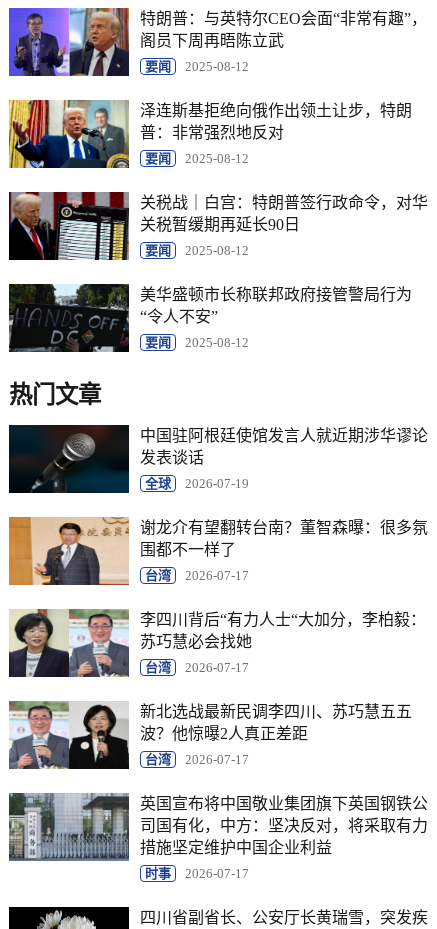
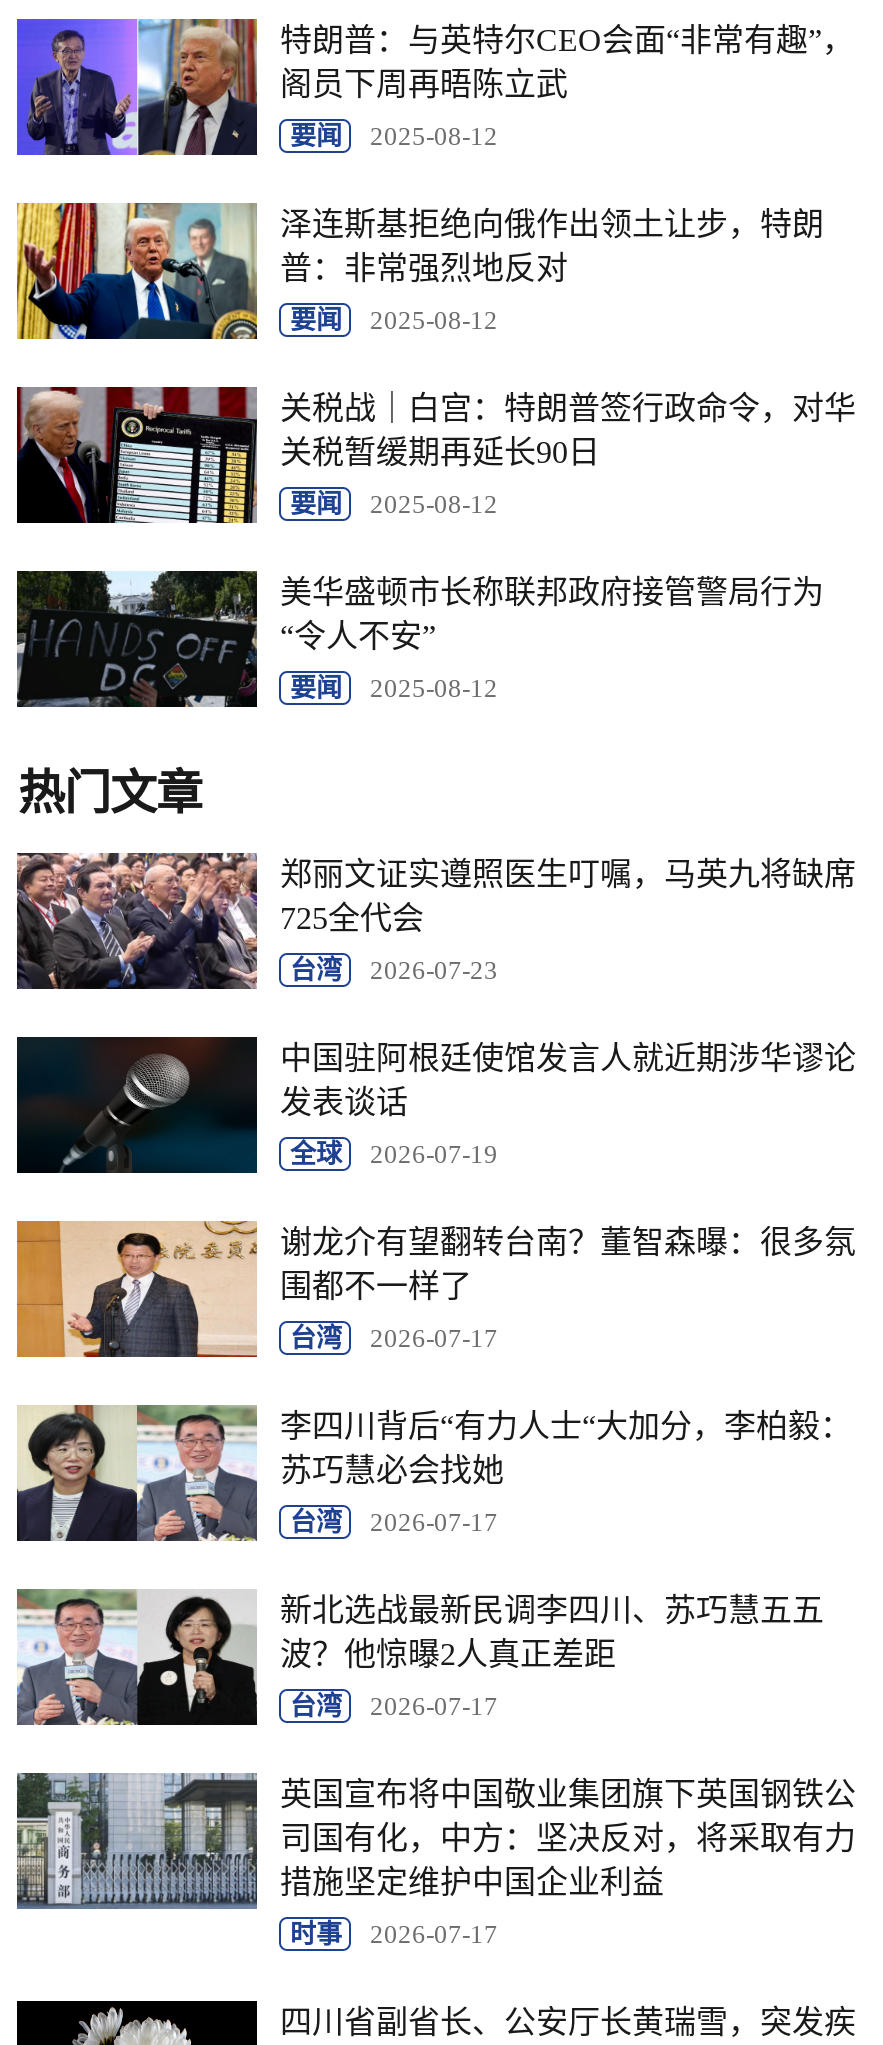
none -> [15,851,856,991] [image] | 郑丽文证实遵照医生叮嘱，马英九将缺席 | 725全代会 | 台湾 | 2026-07-23

